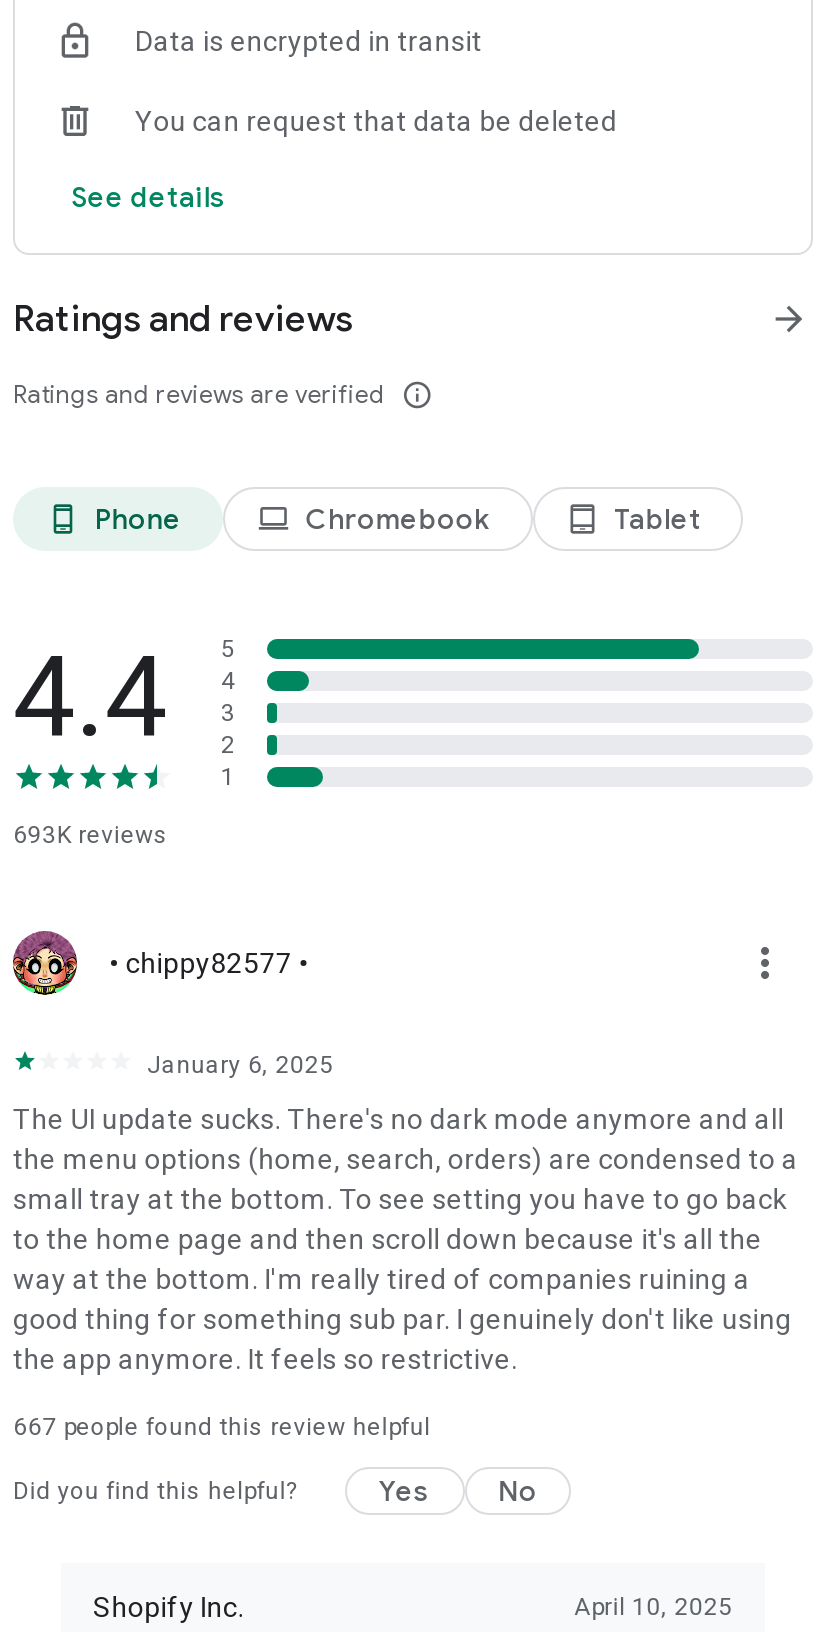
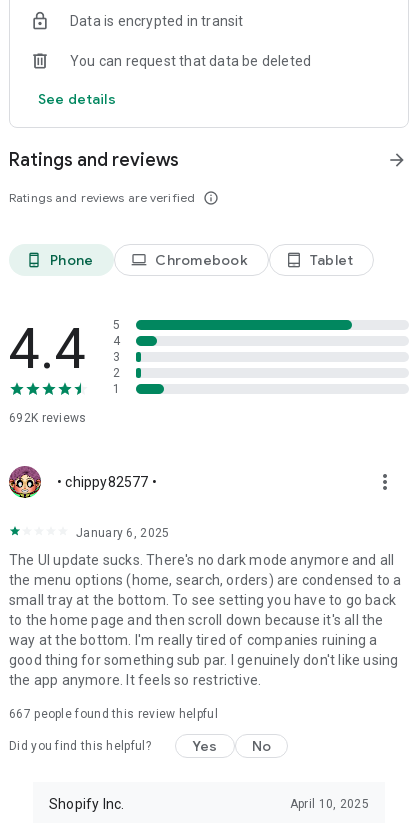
[13,821,168,849] 693K reviews -> [9,411,87,425] 692K reviews

